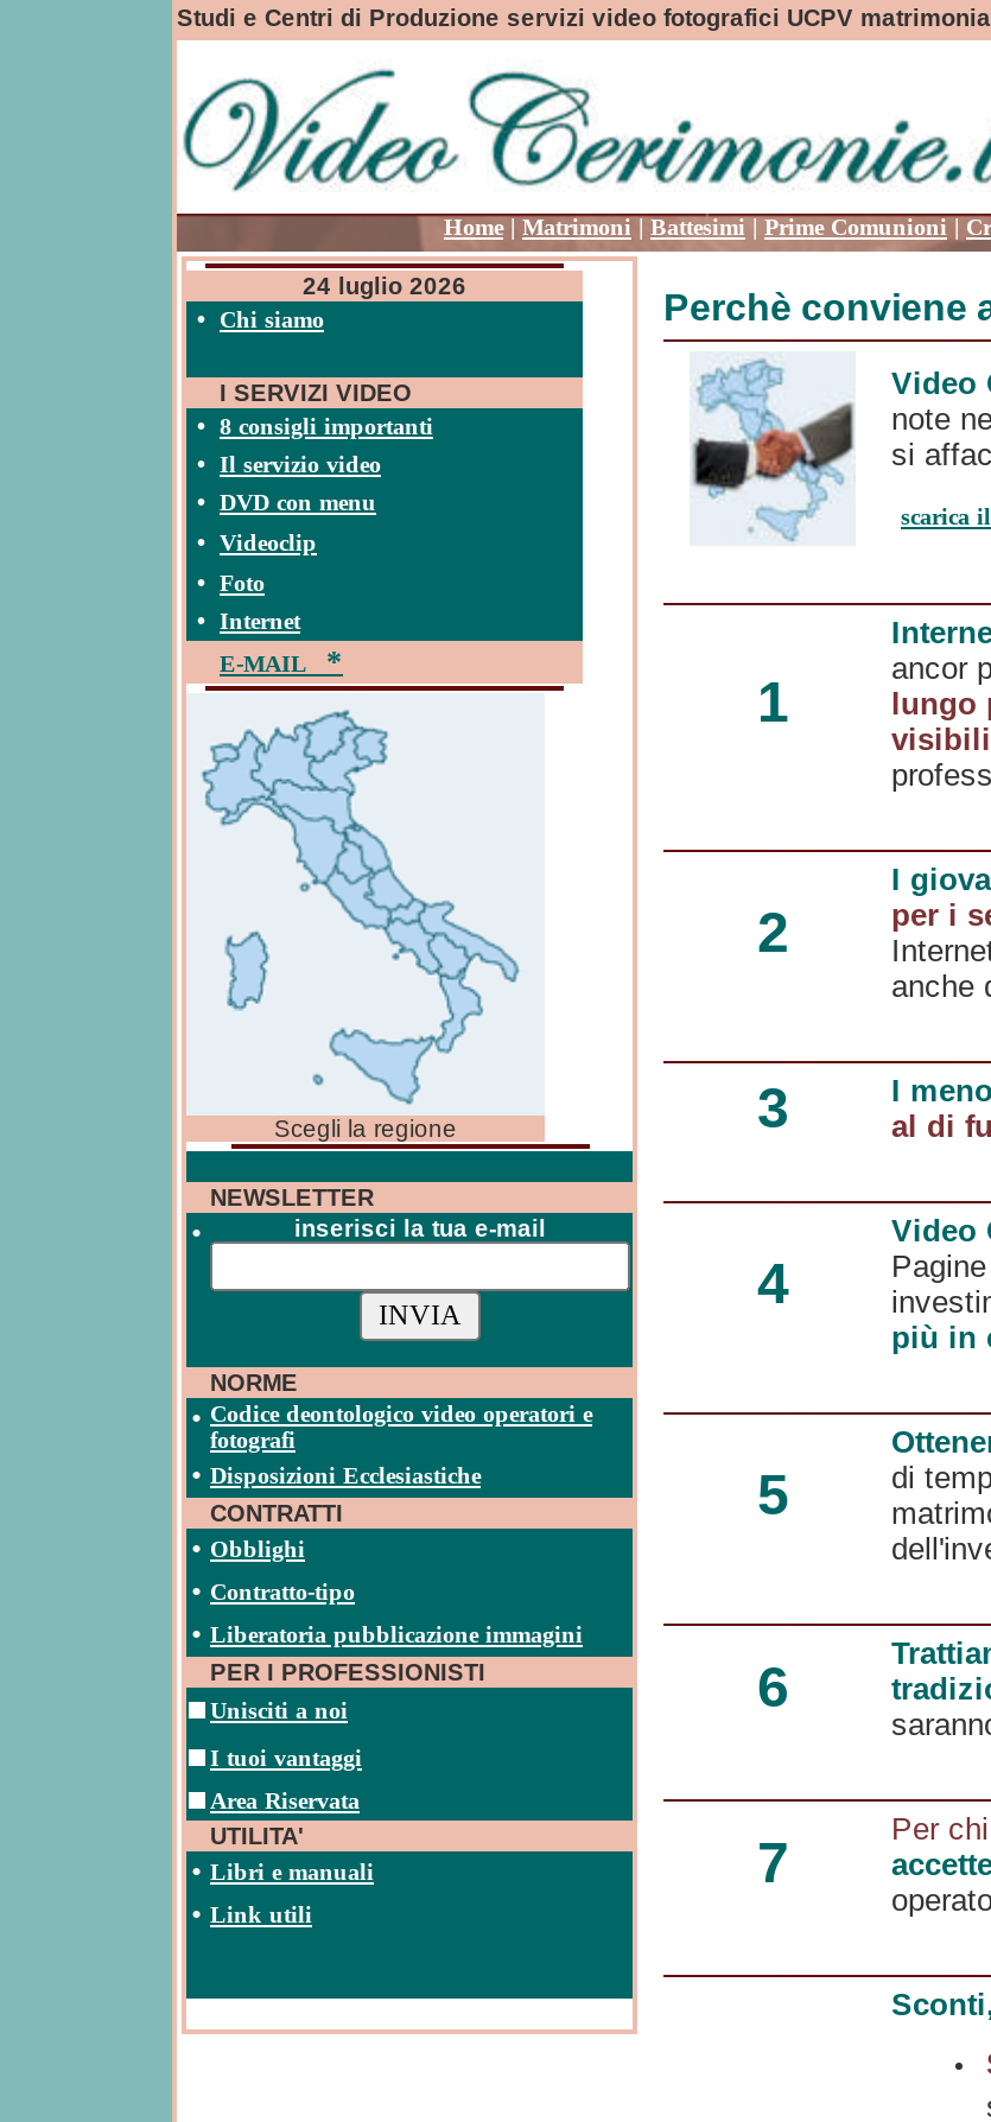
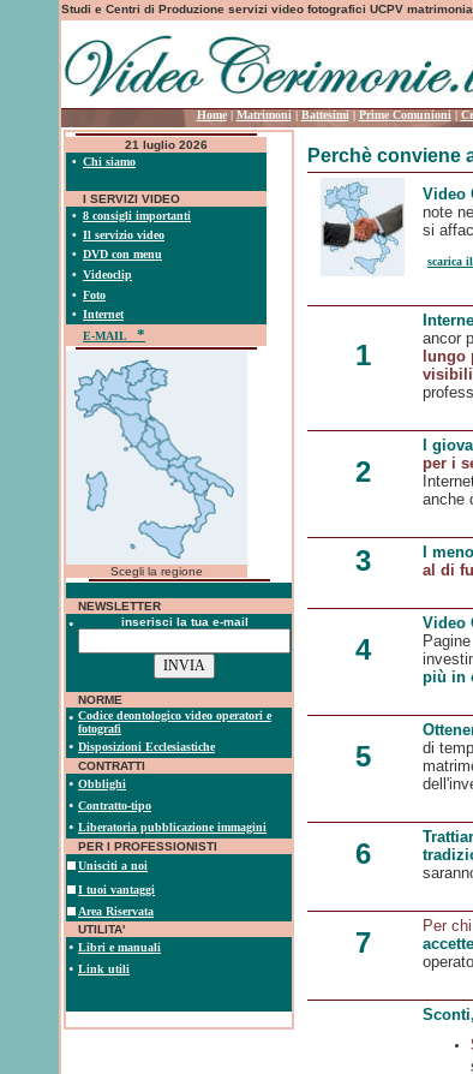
[303,273,466,299] 24 luglio 2026 -> [125,138,208,151] 21 luglio 2026

